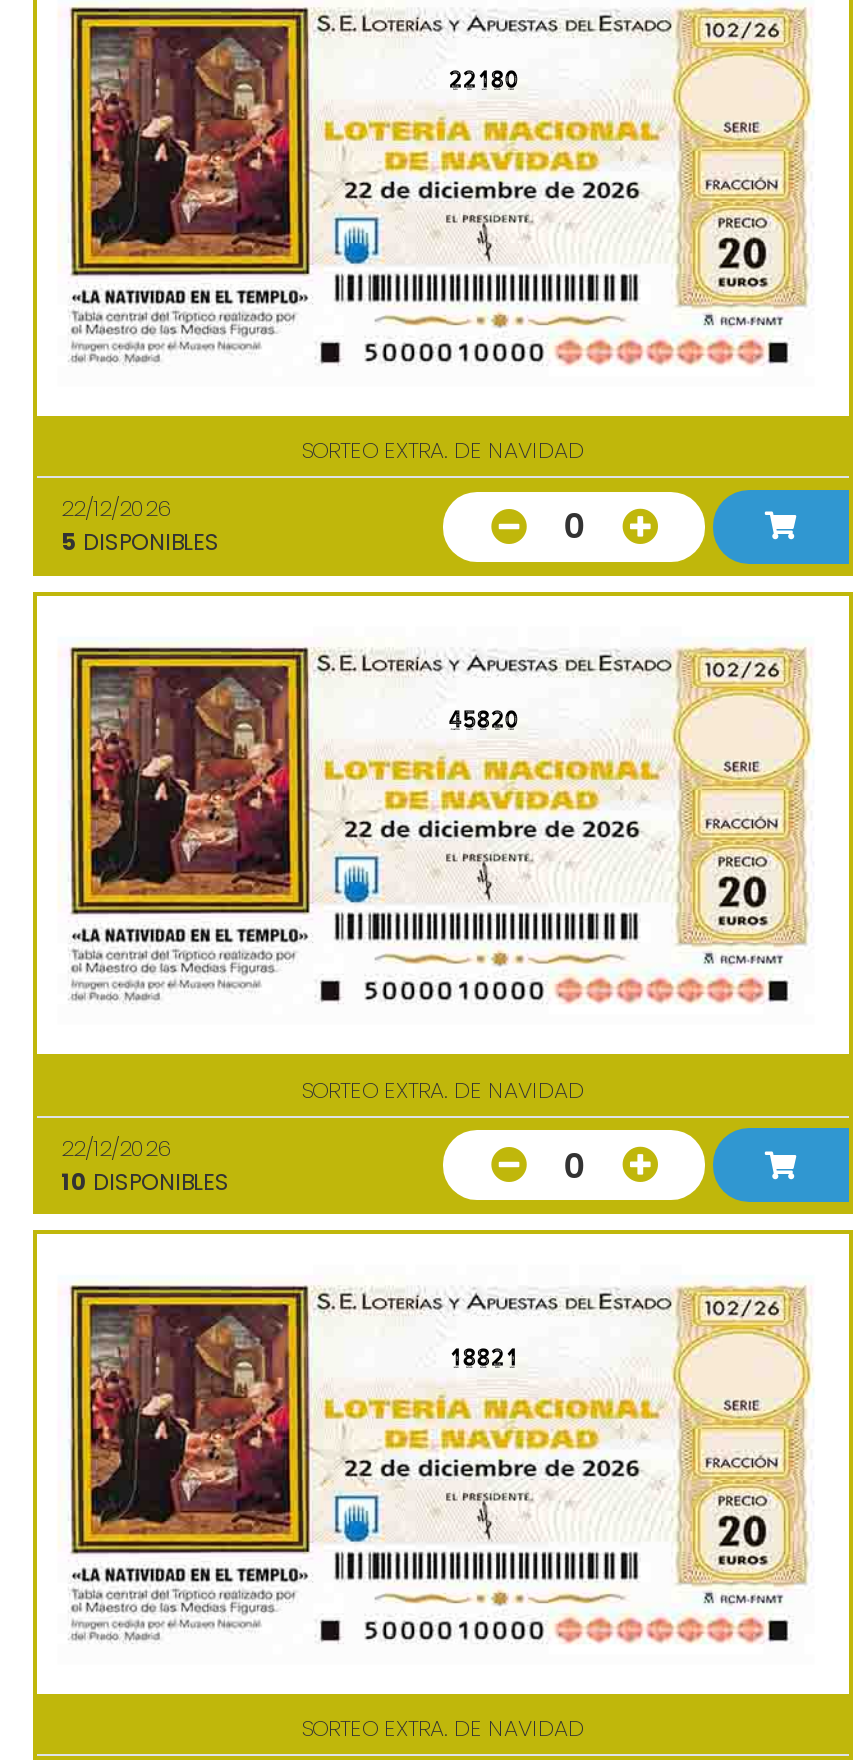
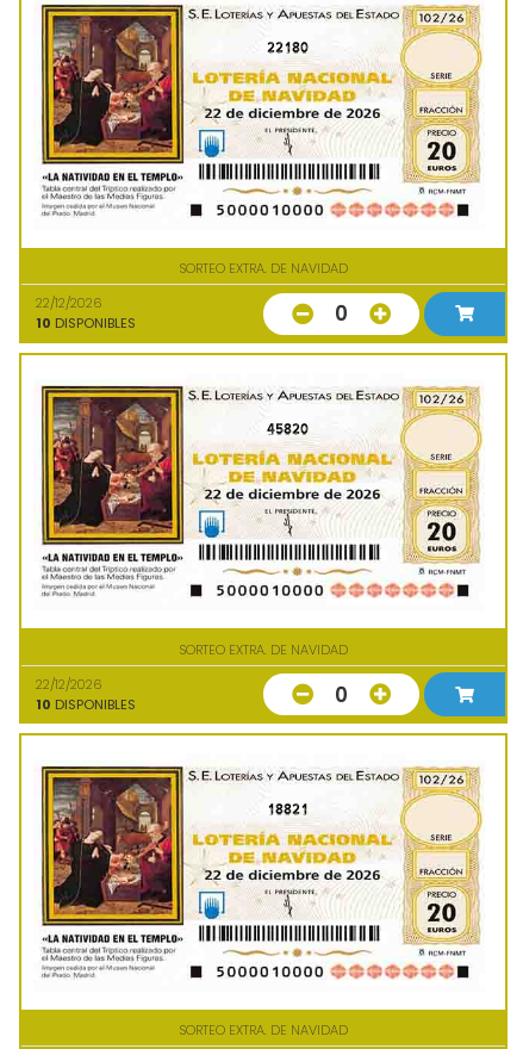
[61,526,219,558] 5 DISPONIBLES -> [36,314,136,333] 10 DISPONIBLES

